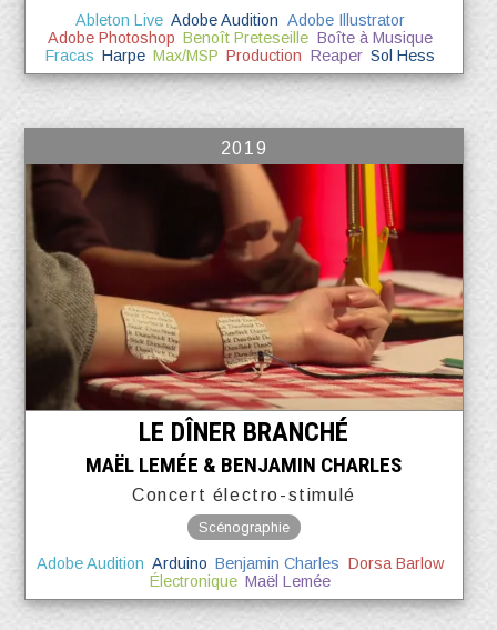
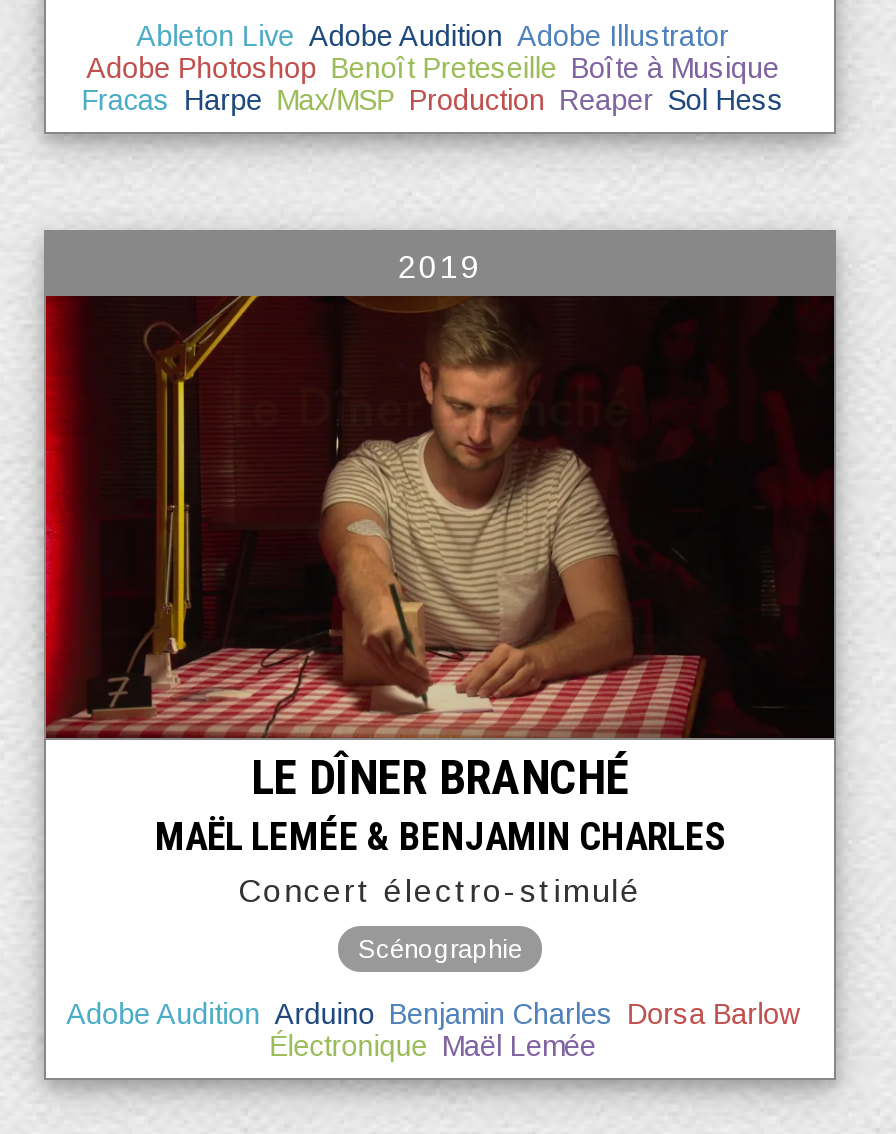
[24,163,464,411] [image] -> [44,294,836,740] [image]

